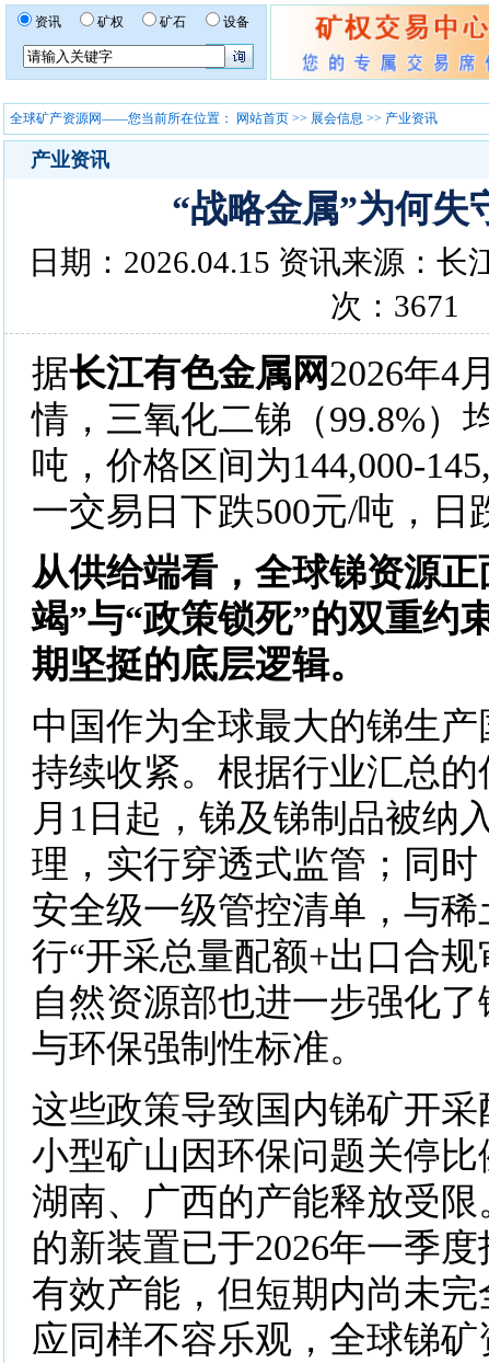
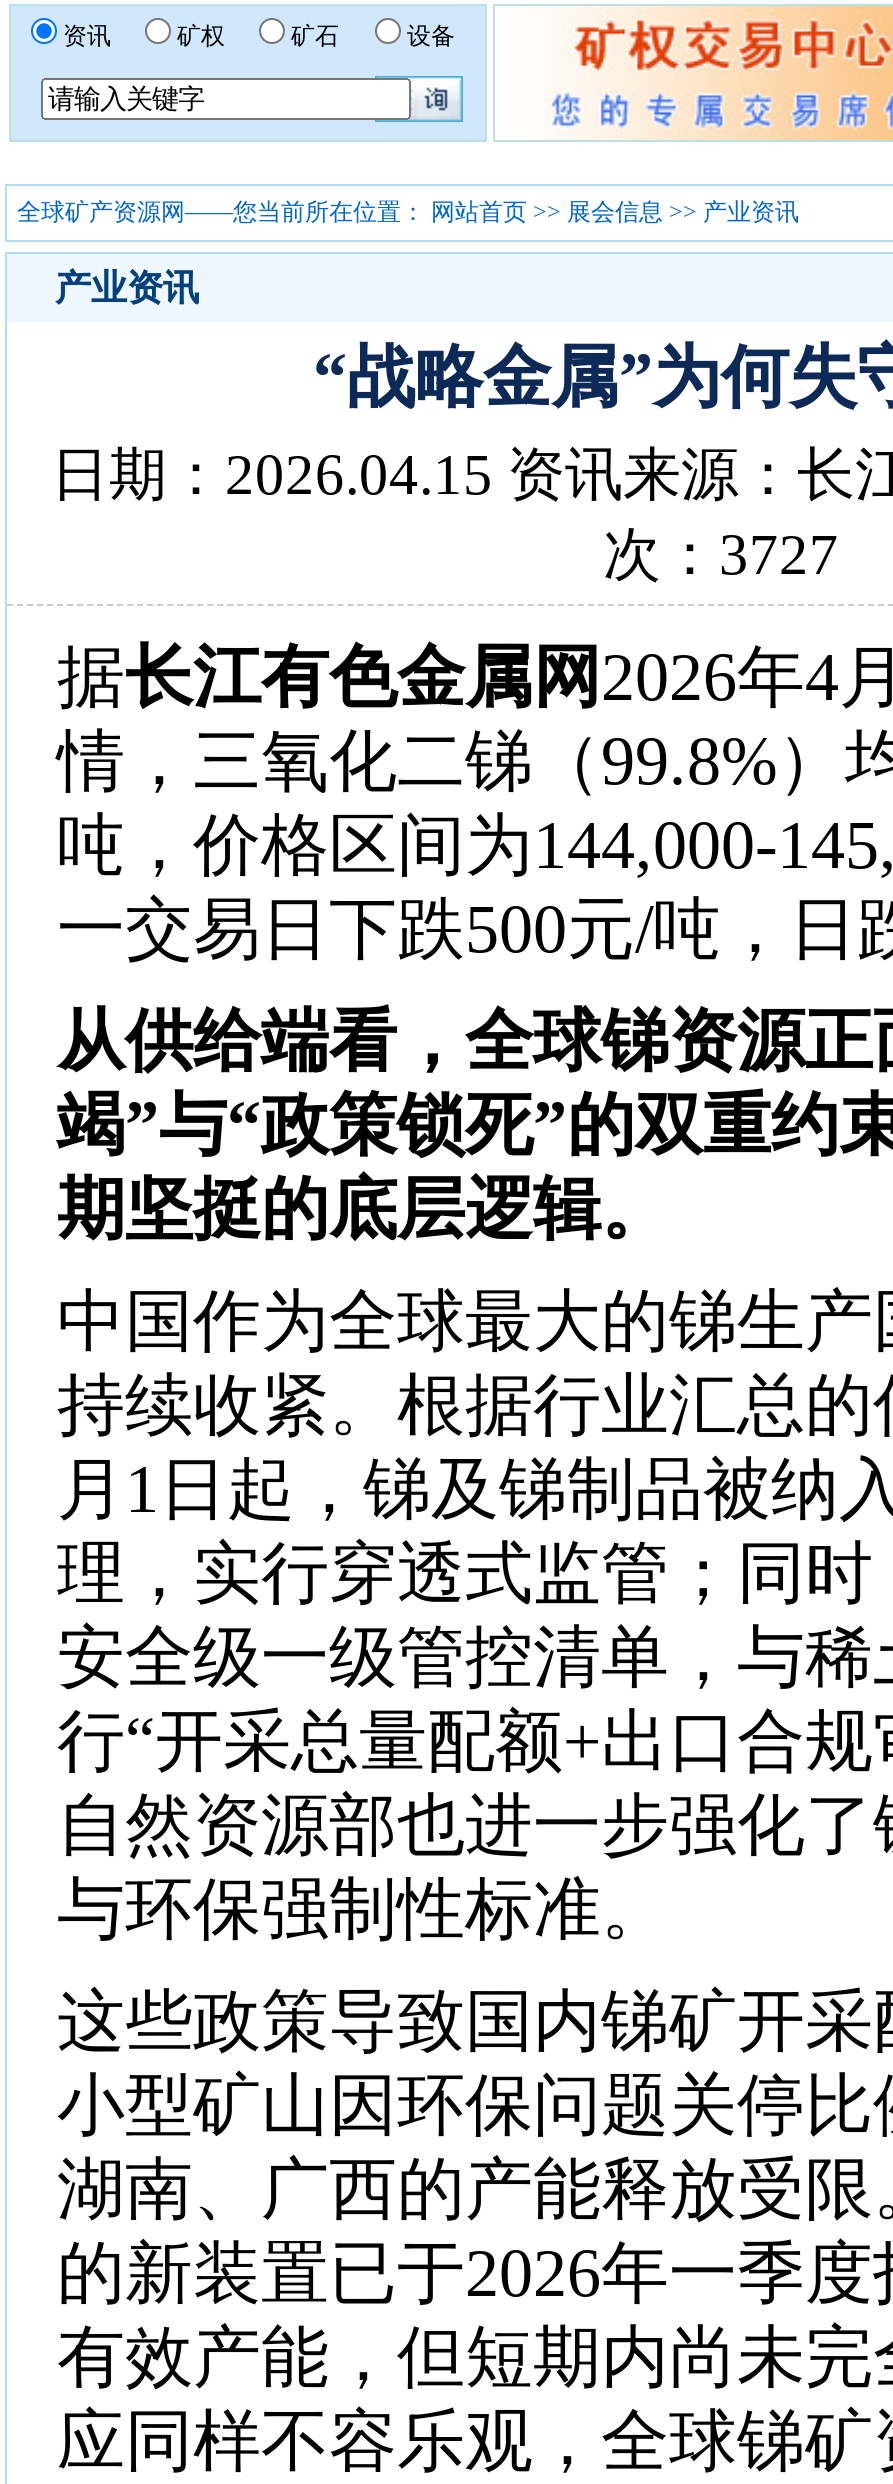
[330,288,459,323] 次：3671 -> [603,522,839,586] 次：3727

